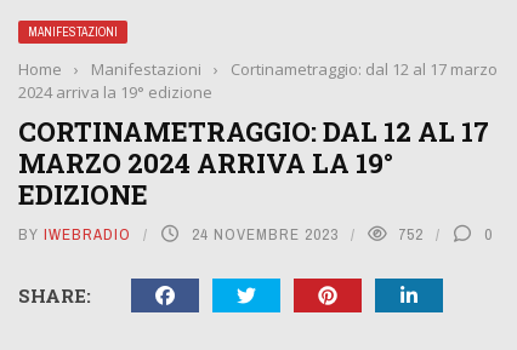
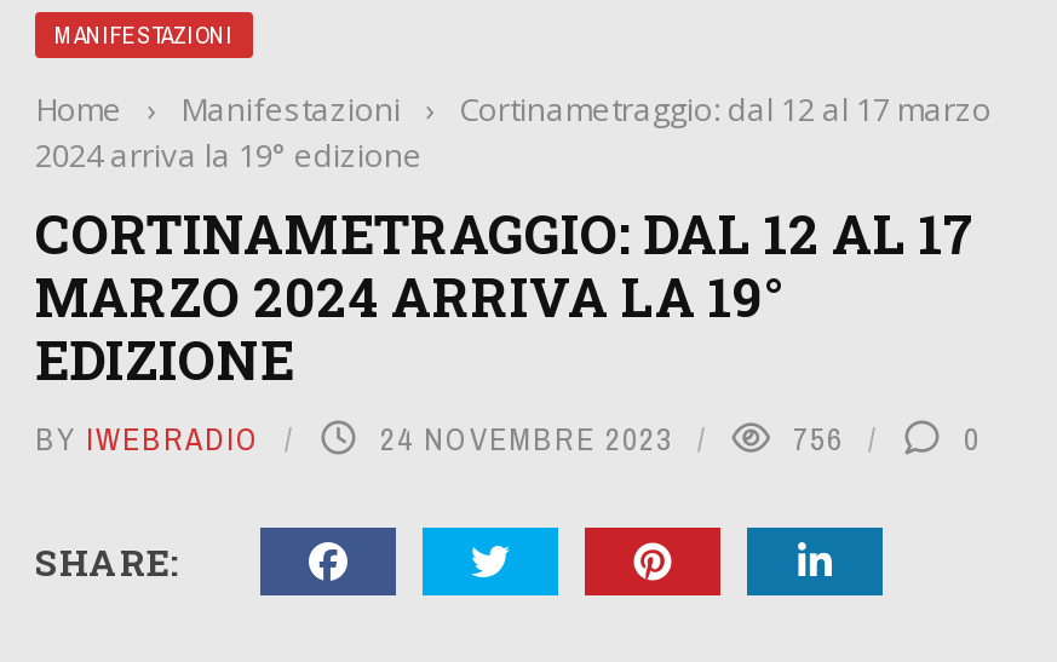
[398,224,424,245] 752 -> [793,419,844,460] 756

